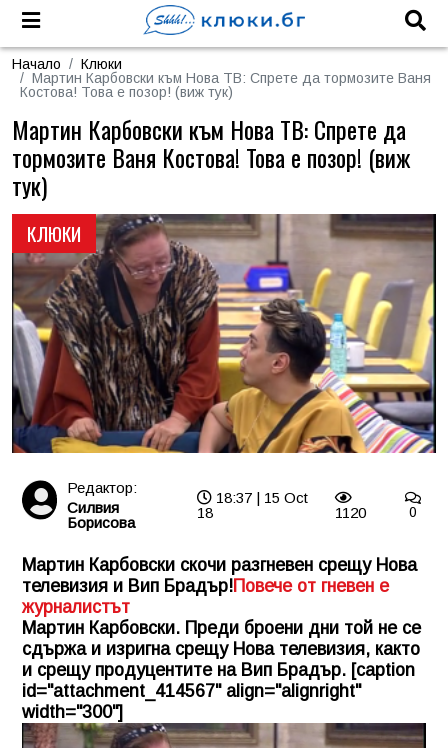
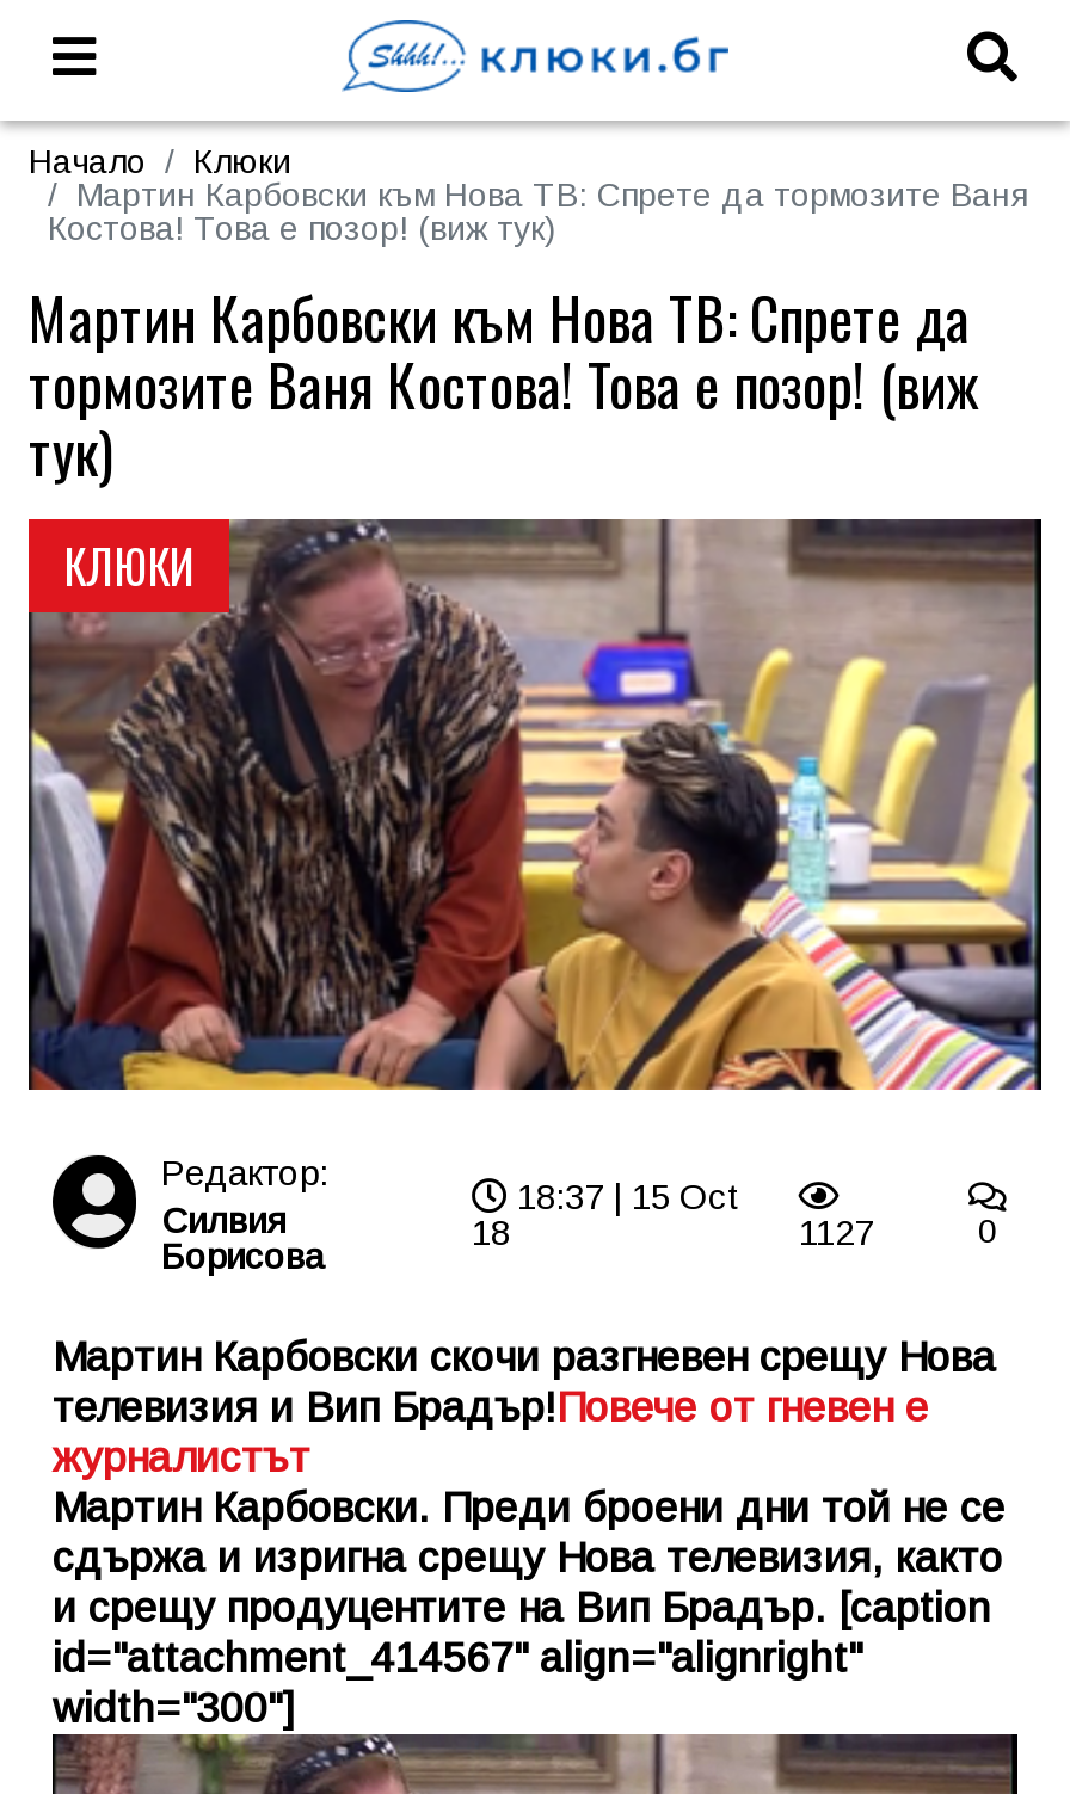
[334,503,365,520] 1120 -> [799,1210,873,1251] 1127

